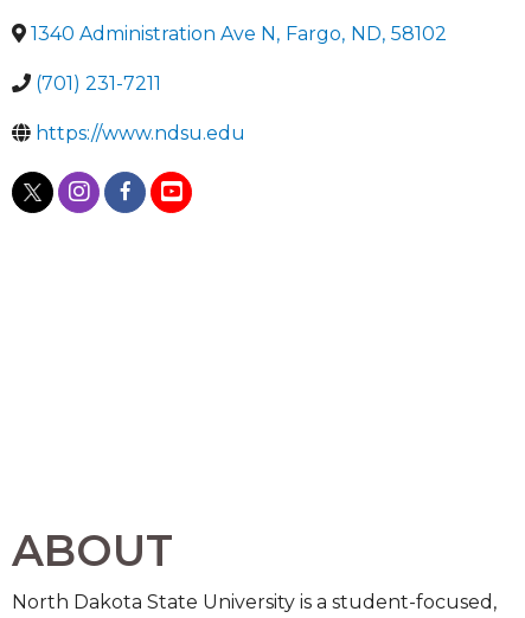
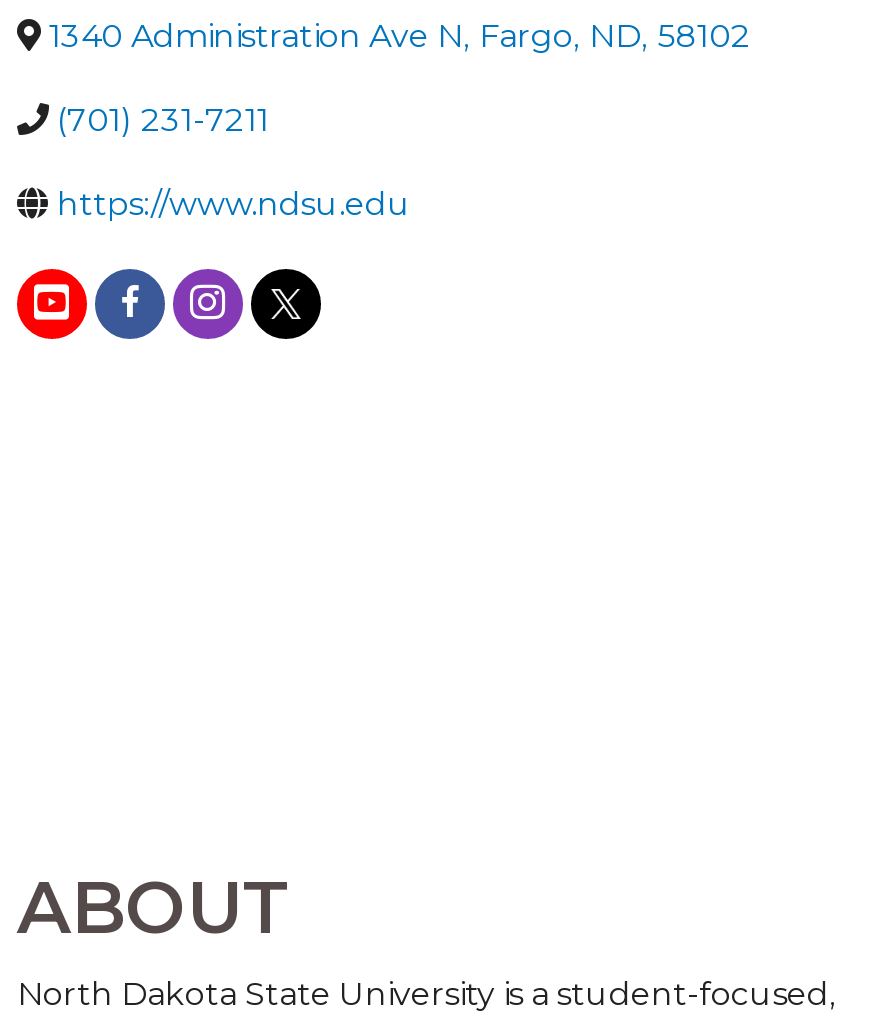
[11,170,193,214] [image] -> [15,267,323,341] [image]

